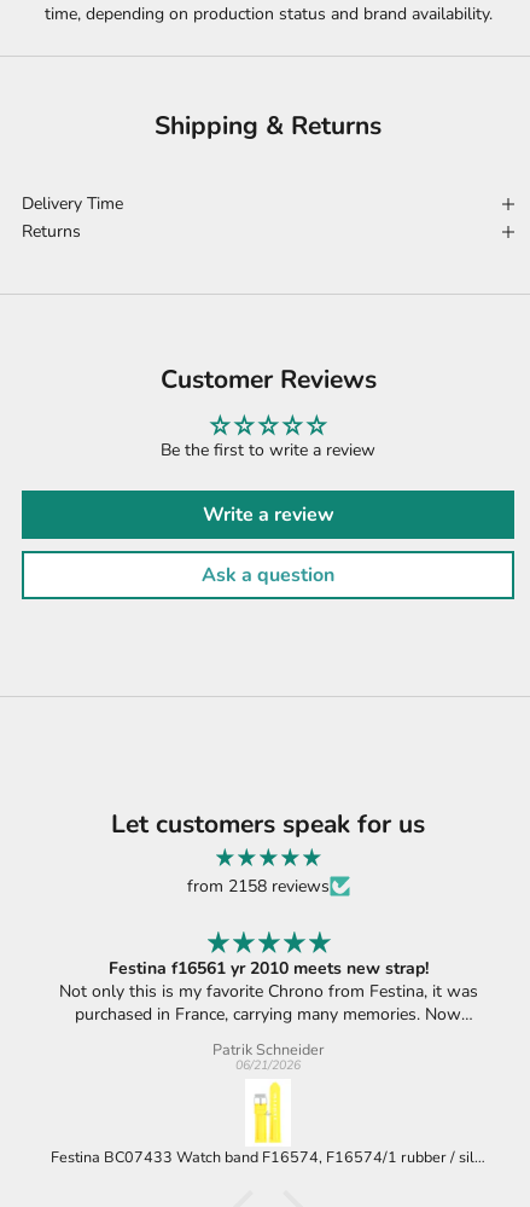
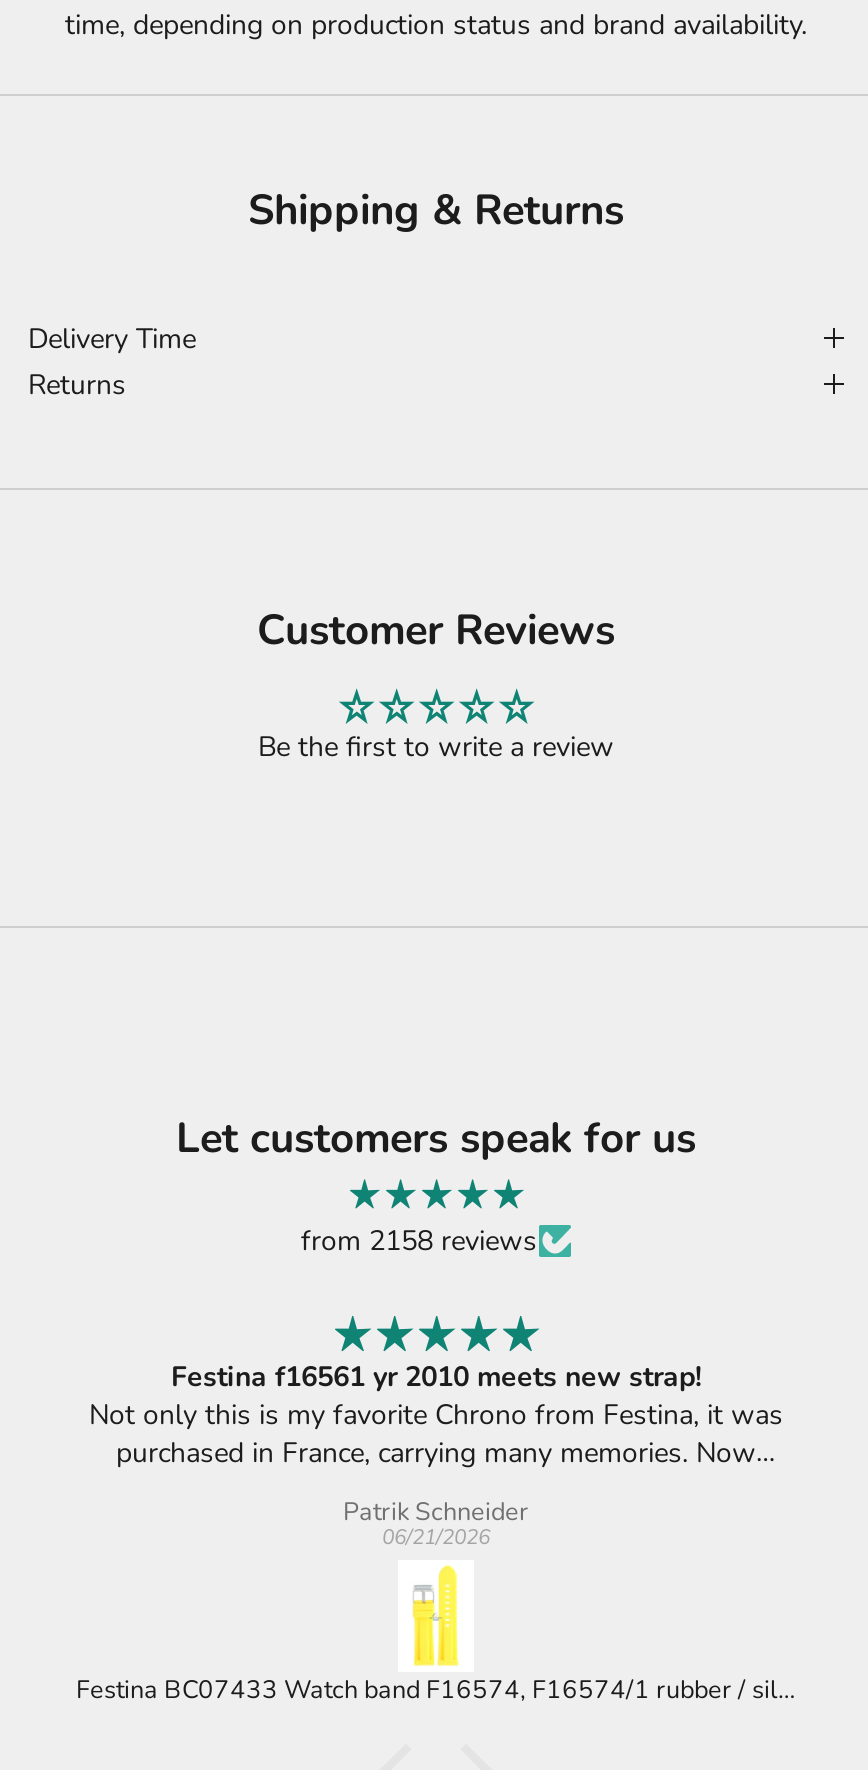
[202,502,334,589] Write a review | Ask a question -> none

